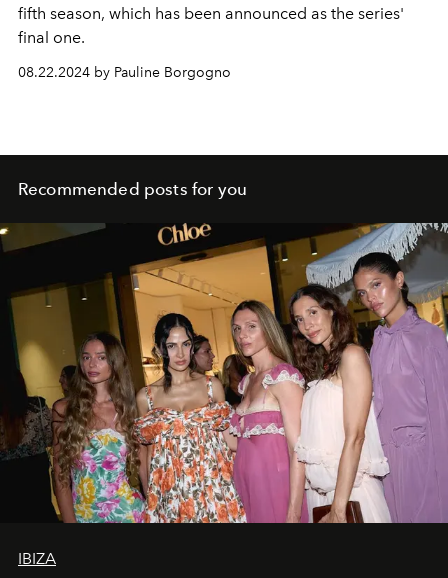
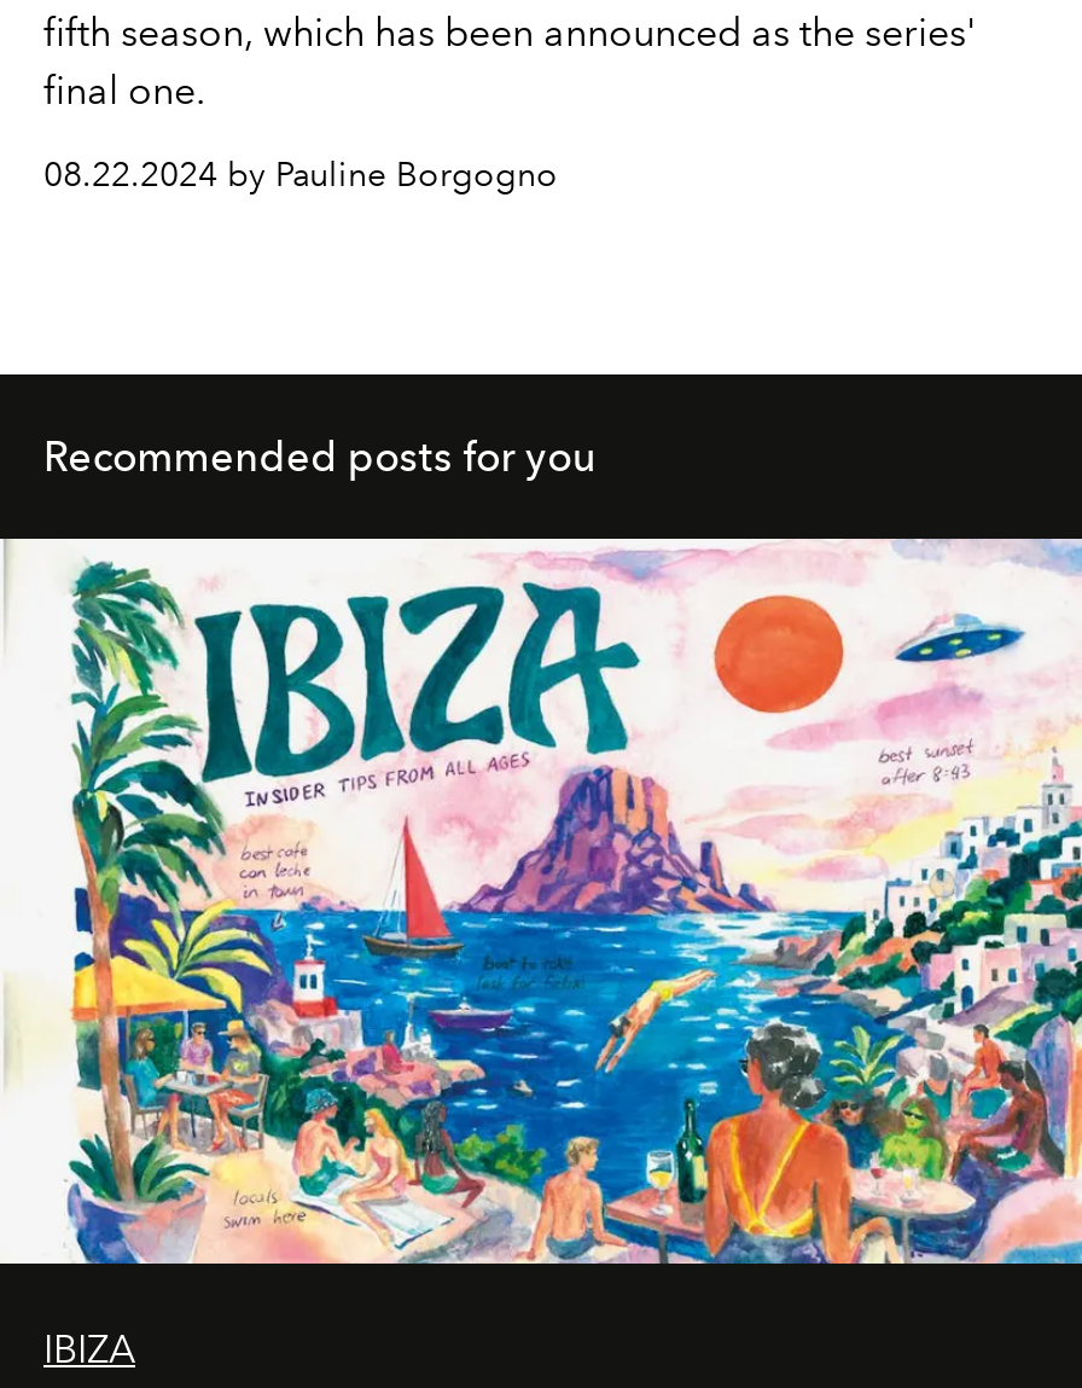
[3,223,445,524] [image] -> [7,536,1075,1266] [image]

